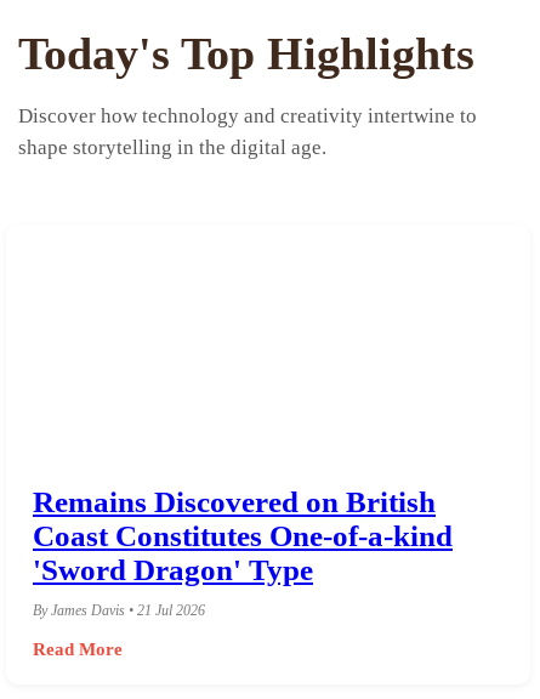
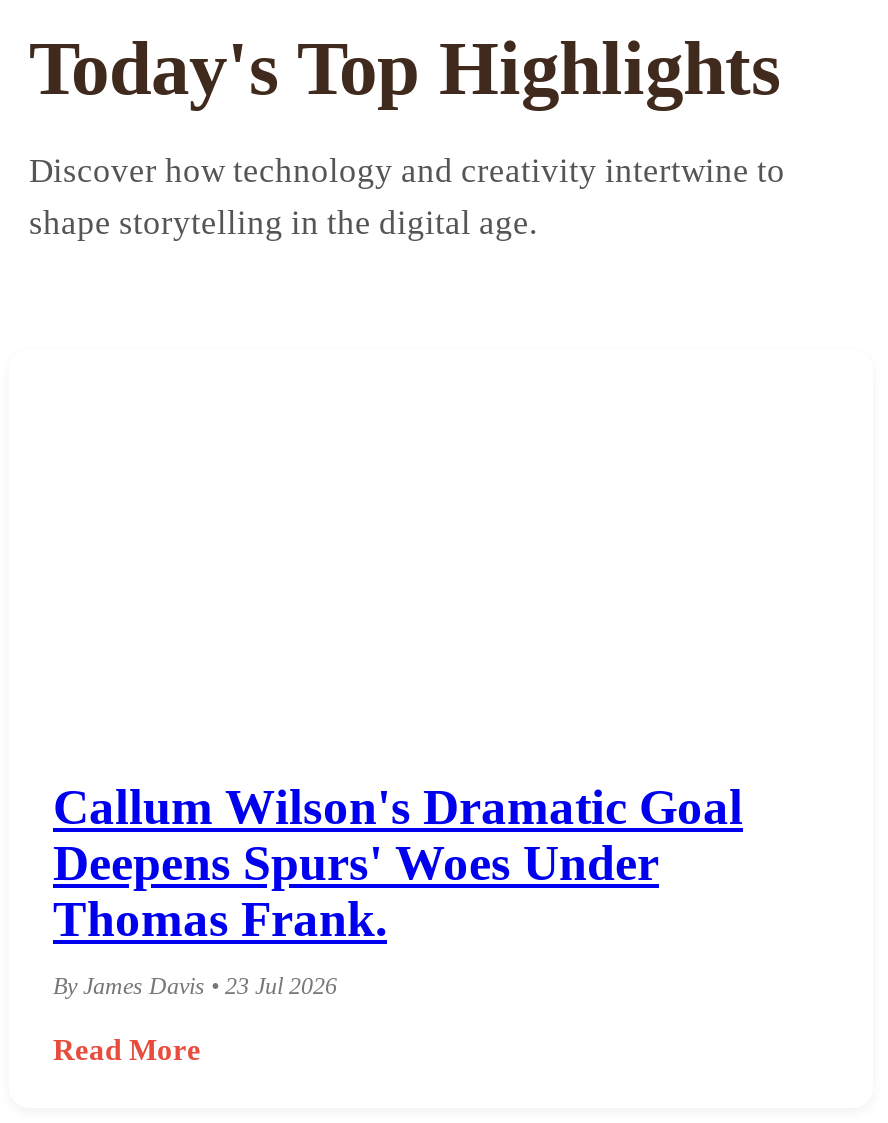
[33,485,453,586] Remains Discovered on British | Coast Constitutes One-of-a-kind | 'Sword Dragon' Type -> [53,780,743,946] Callum Wilson's Dramatic Goal | Deepens Spurs' Woes Under | Thomas Frank.
[33,602,205,619] By James Davis • 21 Jul 2026 -> [53,972,337,1000] By James Davis • 23 Jul 2026

